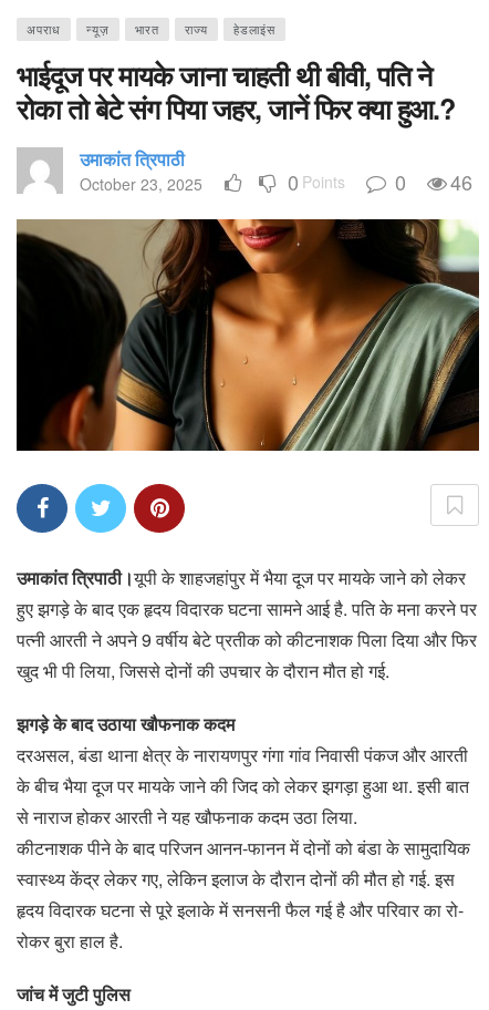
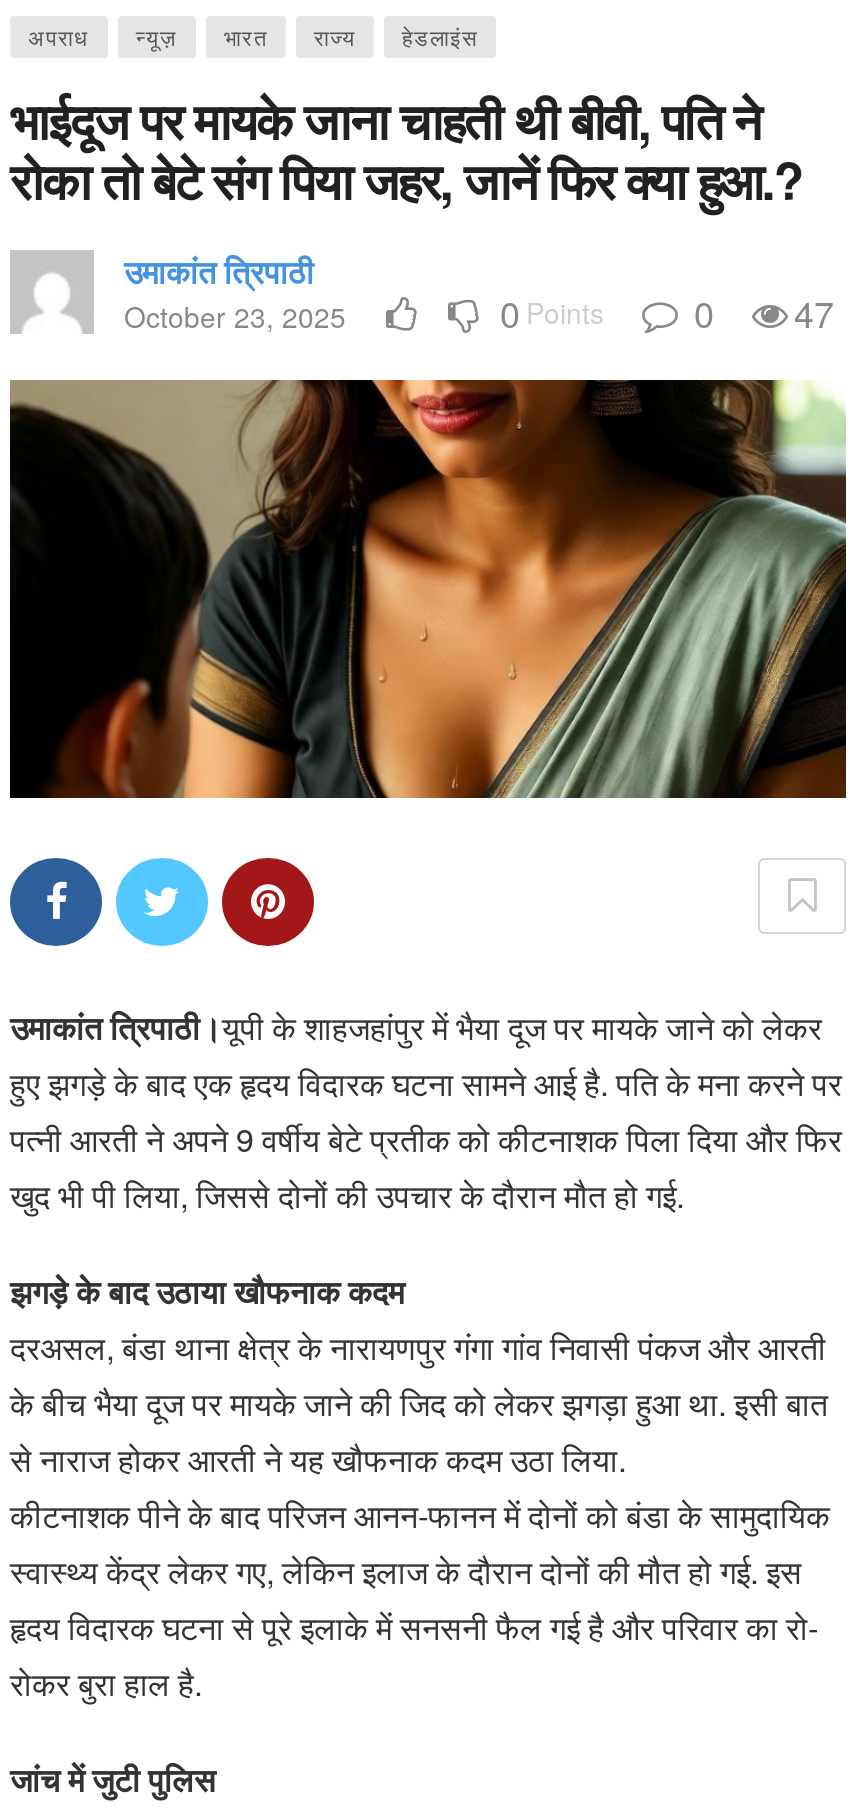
[288,167,472,196] 0 Points 0 46 -> [500,286,834,338] 0 Points 0 47

